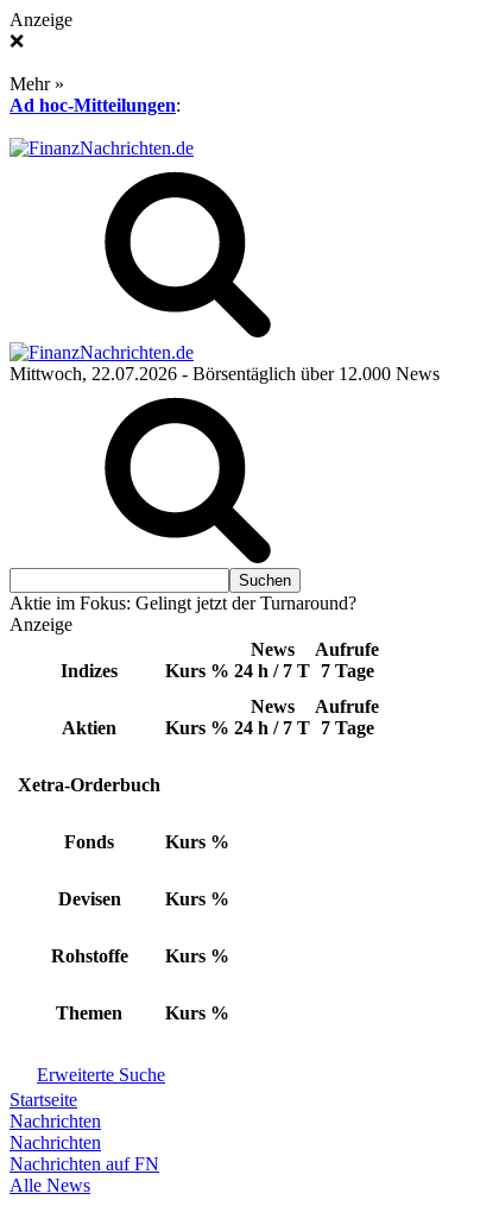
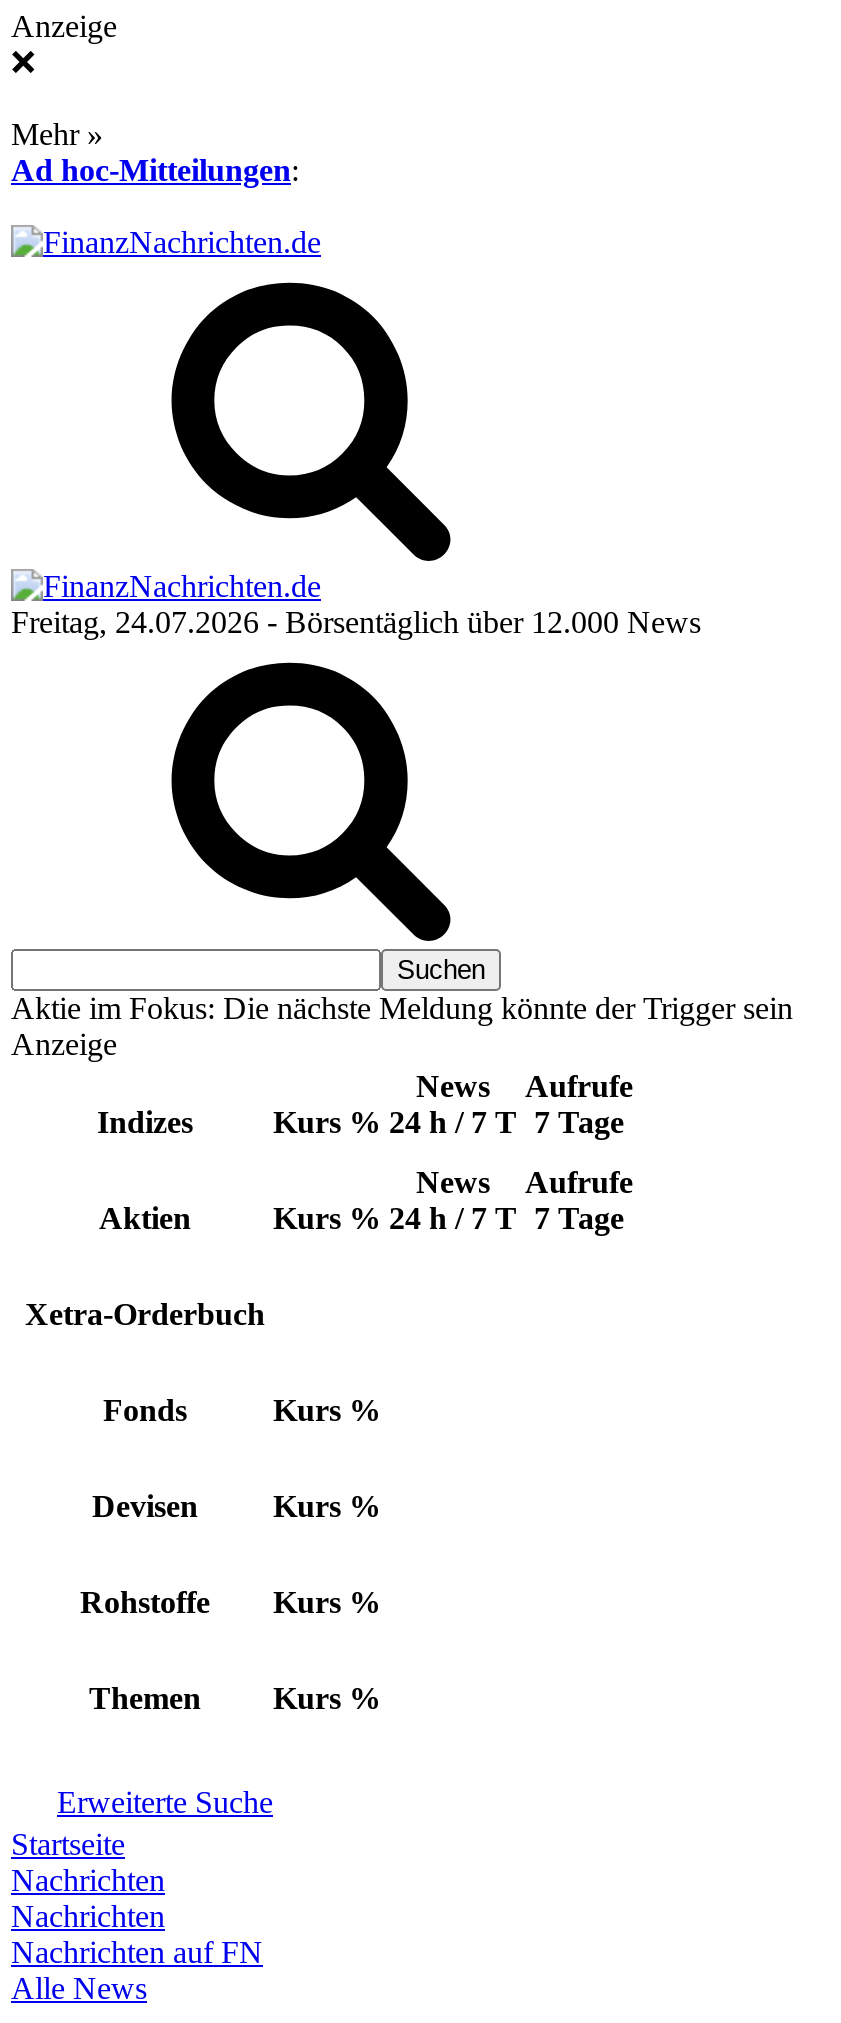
[10,364,440,384] Mittwoch, 22.07.2026 - Börsentäglich über 12.000 News -> [11,605,701,639] Freitag, 24.07.2026 - Börsentäglich über 12.000 News
[10,593,356,613] Aktie im Fokus: Gelingt jetzt der Turnaround? -> [11,991,793,1025] Aktie im Fokus: Die nächste Meldung könnte der Trigger sein

